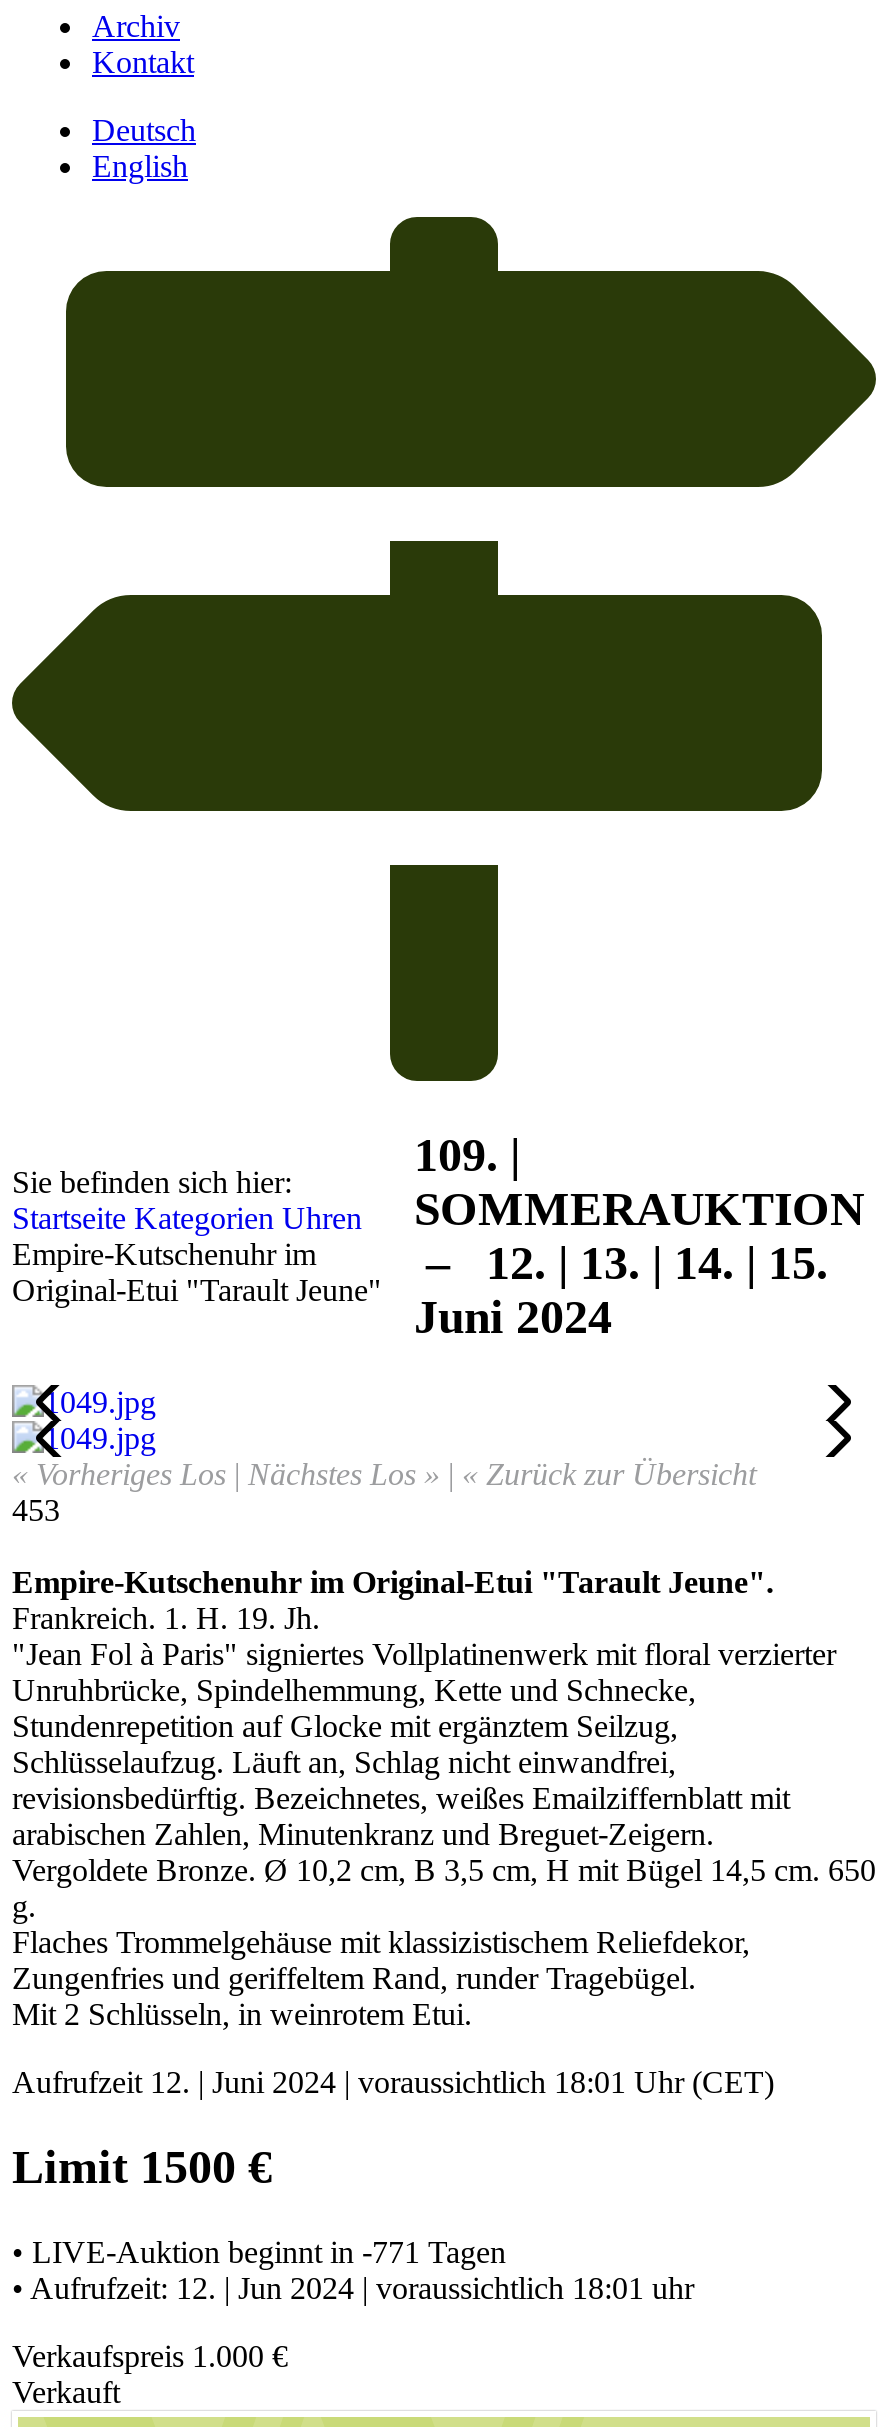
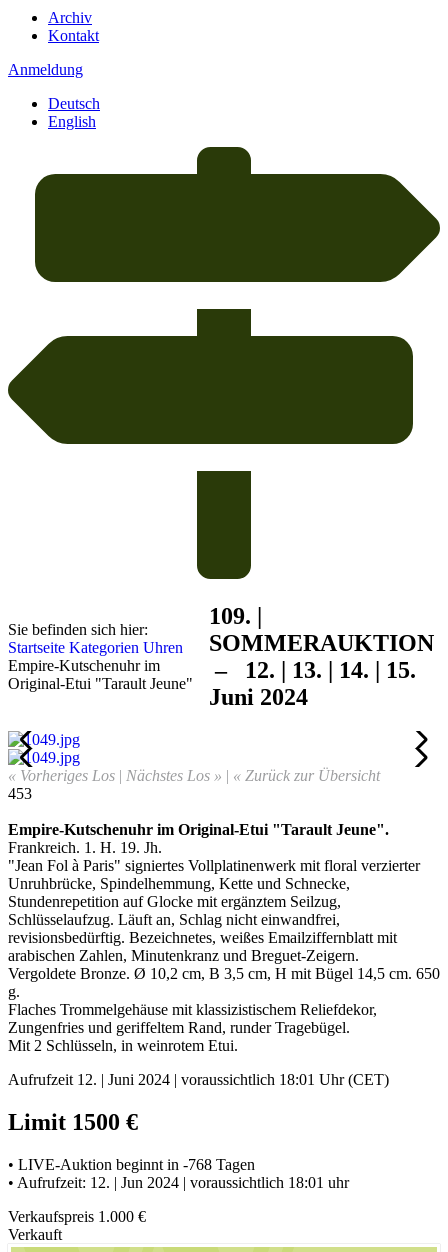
none -> [8,61,83,78] Anmeldung
[12,2234,506,2268] • LIVE-Auktion beginnt in -771 Tagen -> [8,1156,255,1173] • LIVE-Auktion beginnt in -768 Tagen

